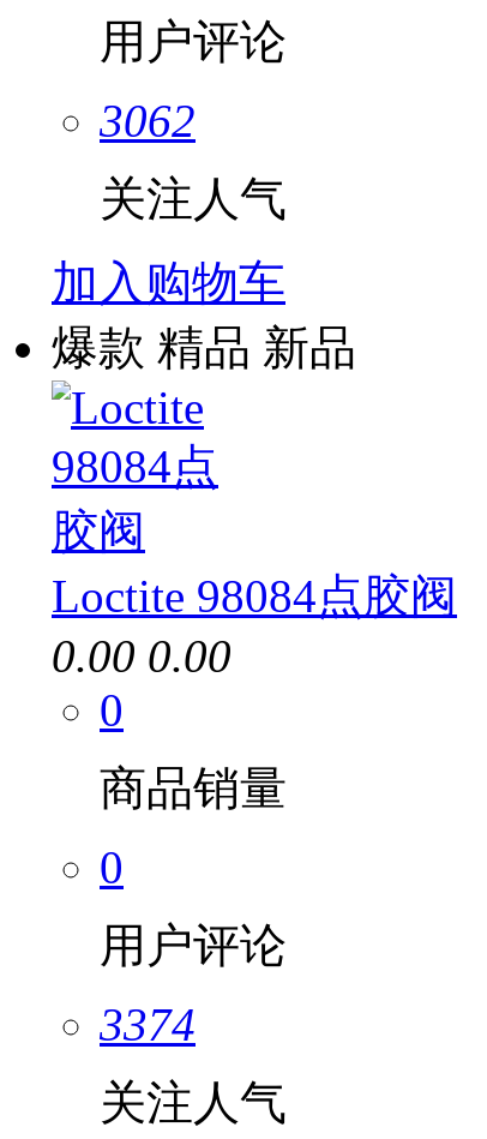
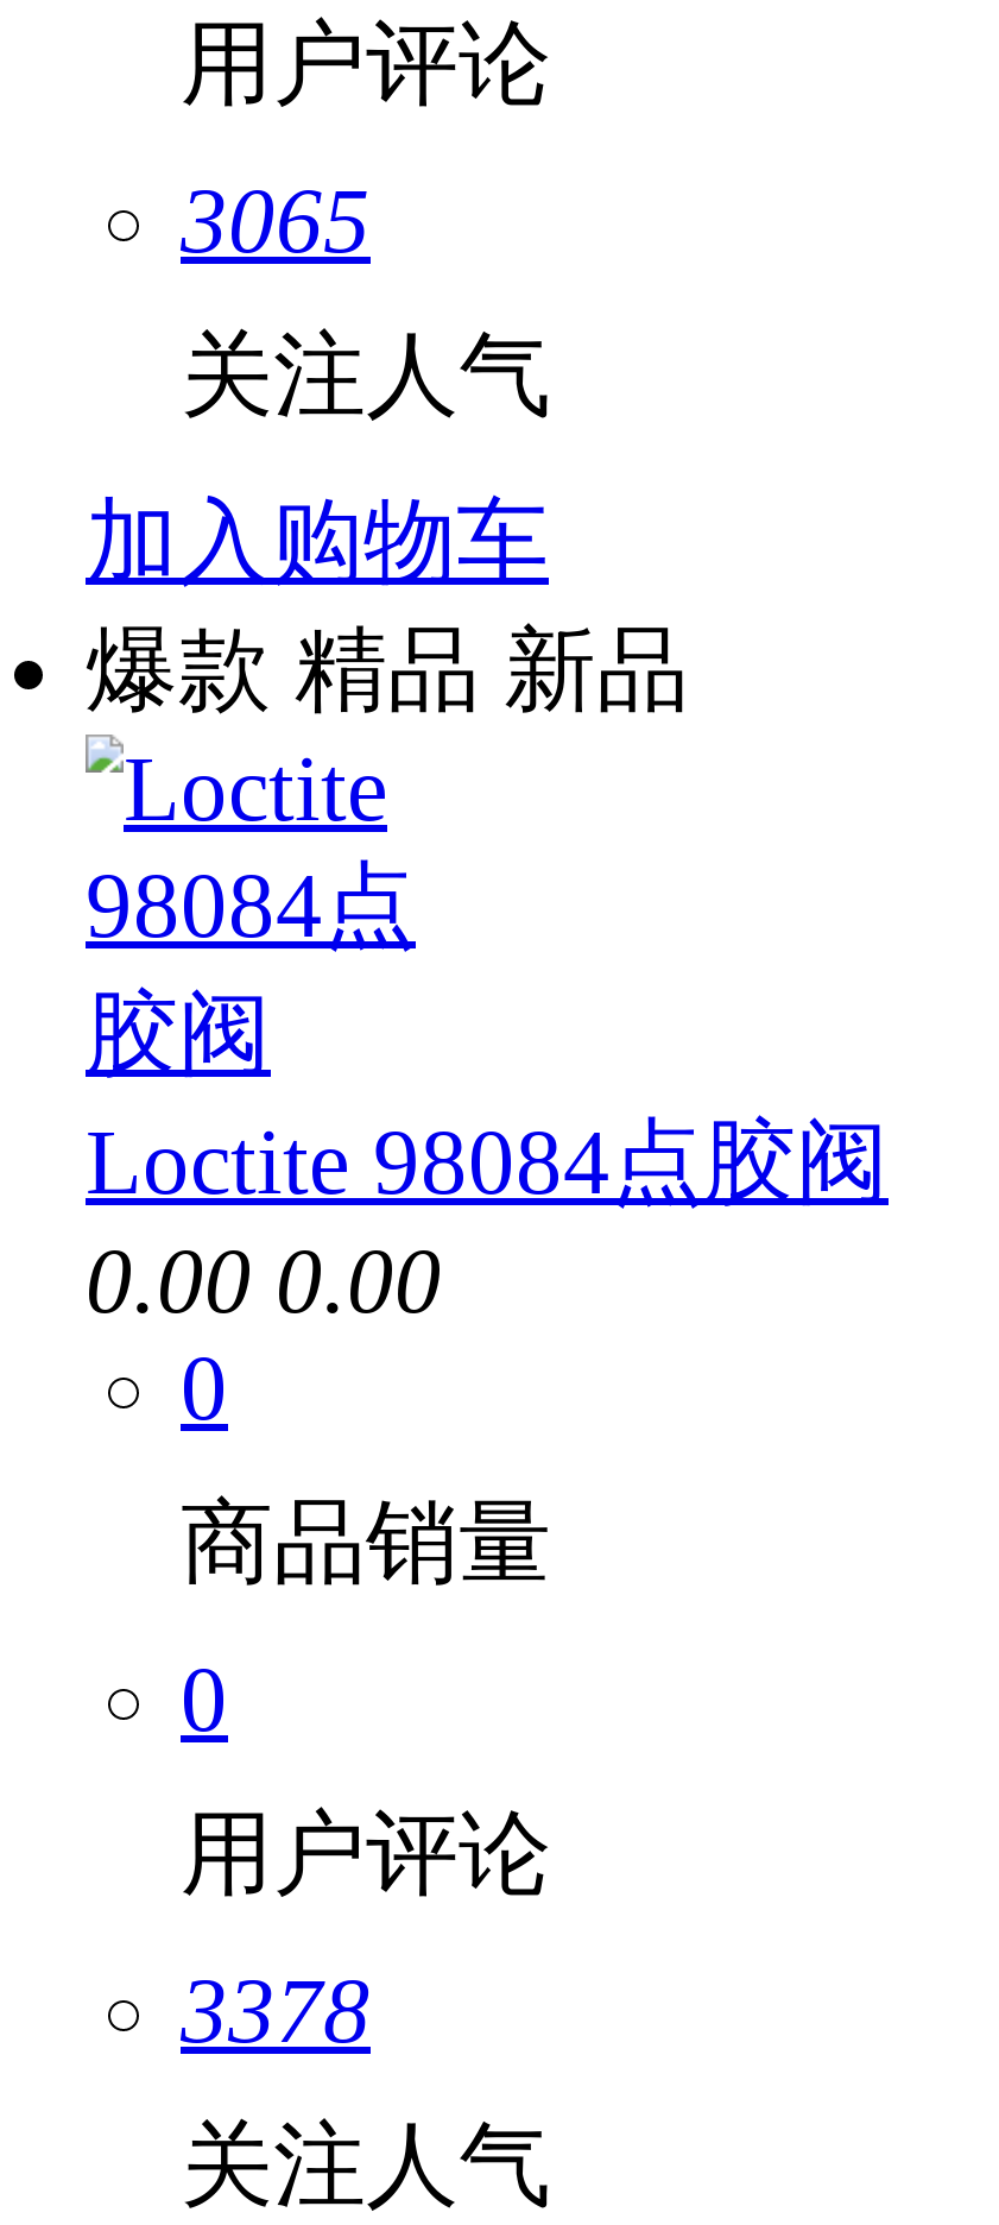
[100,94,196,146] 3062 -> [181,168,371,270] 3065
[100,998,196,1050] 3374 -> [181,1958,371,2060] 3378

